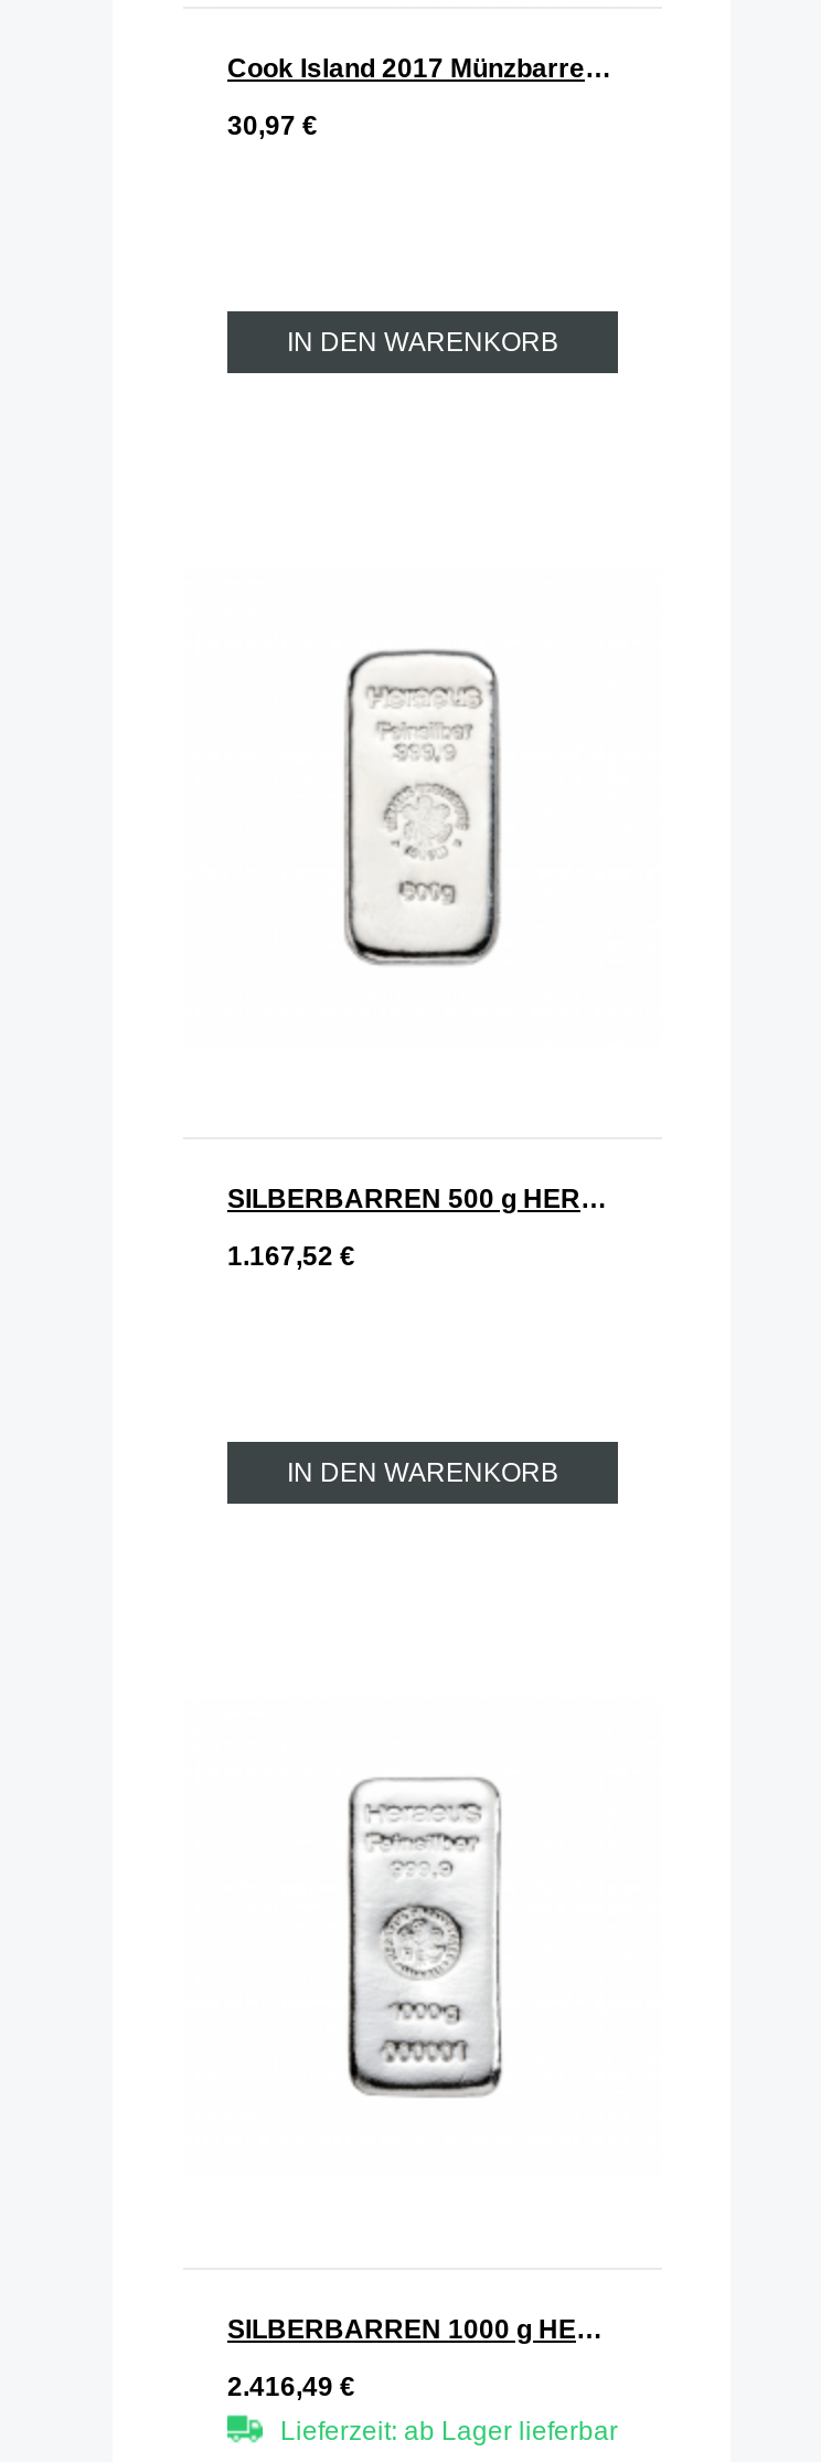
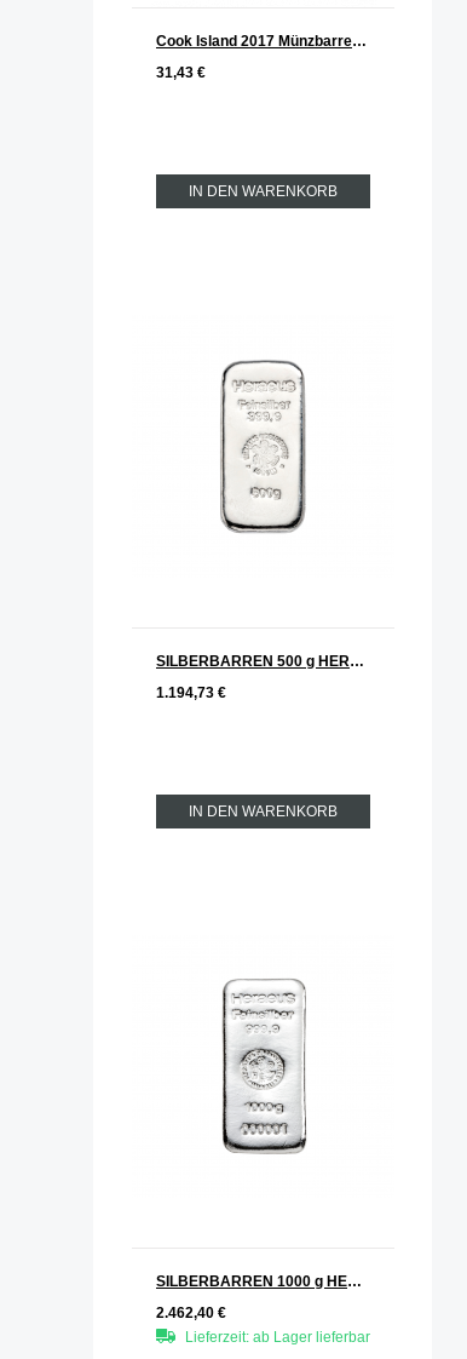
[227,110,318,141] 30,97 € -> [156,64,206,81] 31,43 €
[227,1241,355,1272] 1.167,52 € -> [156,684,226,701] 1.194,73 €
[227,2371,355,2402] 2.416,49 € -> [156,1304,226,1321] 2.462,40 €

